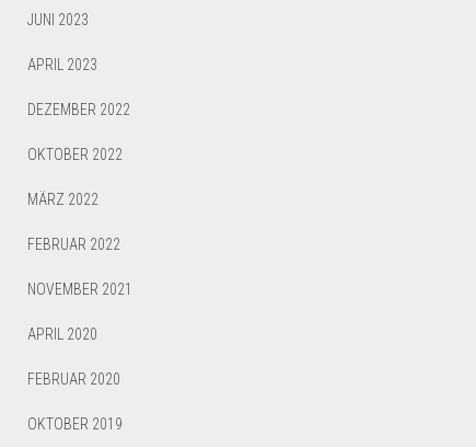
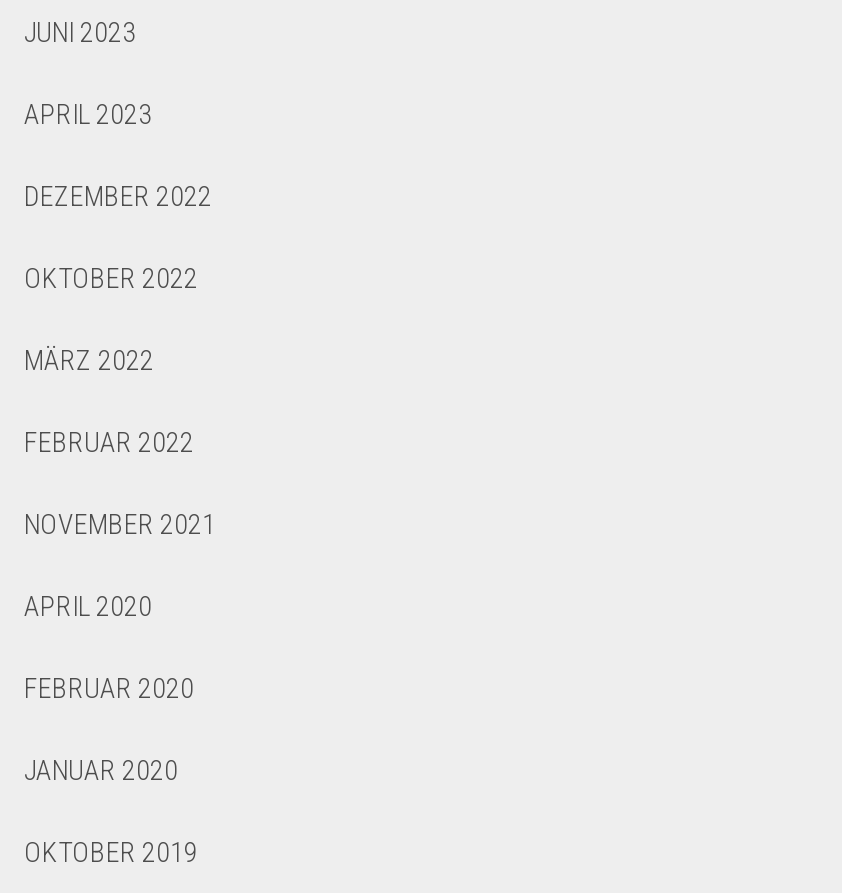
none -> [24,753,178,785] JANUAR 2020

